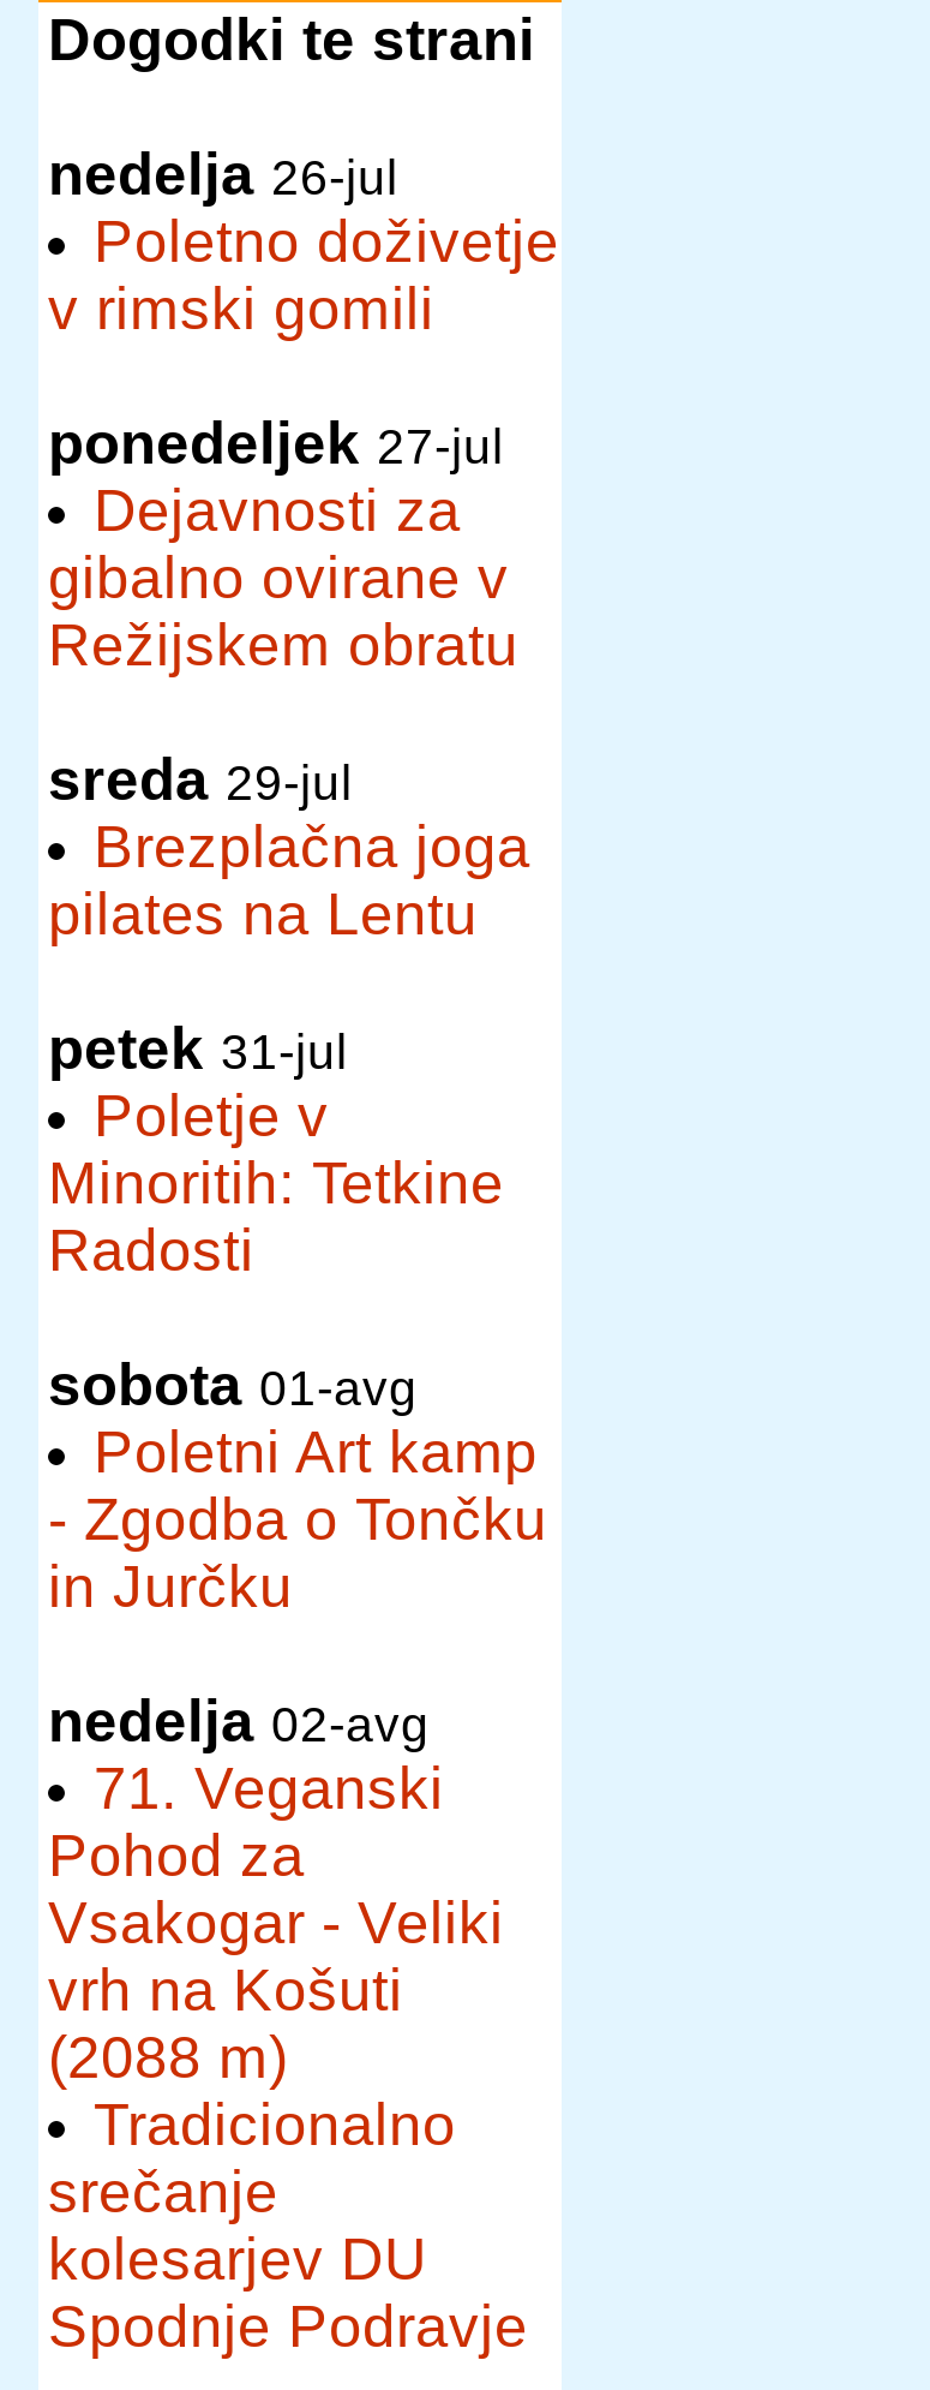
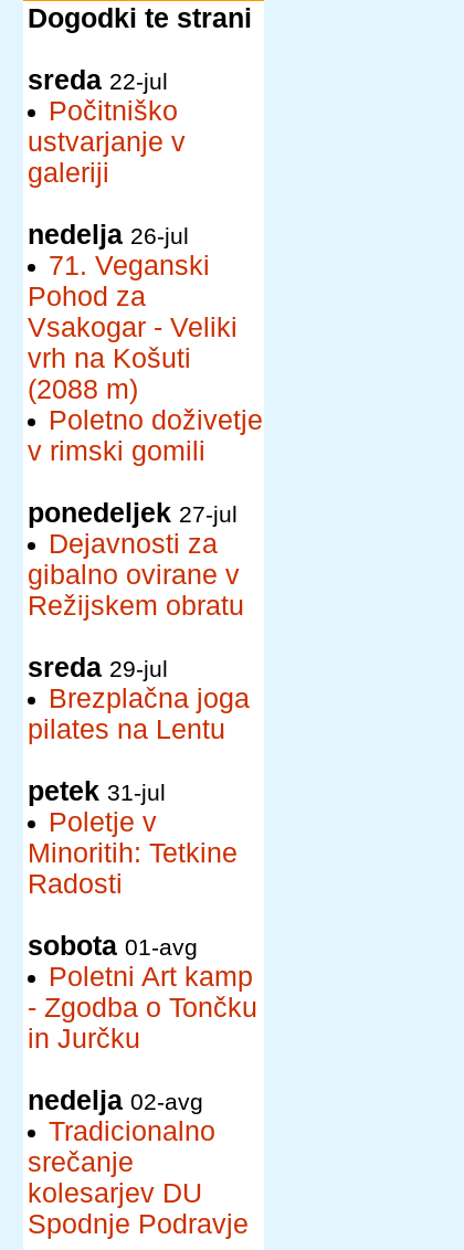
none -> [28,65,186,188] sreda 22-jul | Počitniško | ustvarjanje v | galeriji
moved [48,209,559,1753] -> [28,405,263,1115]: Poletno doživetje | v rimski gomili | ponedeljek 27-jul | ... | in Jurčku | nedelja 02-avg
moved [48,1756,504,2090] -> [28,251,238,404]: 71. Veganski | Pohod za | Vsakogar - Veliki | vrh na Košuti | (2088 m)

